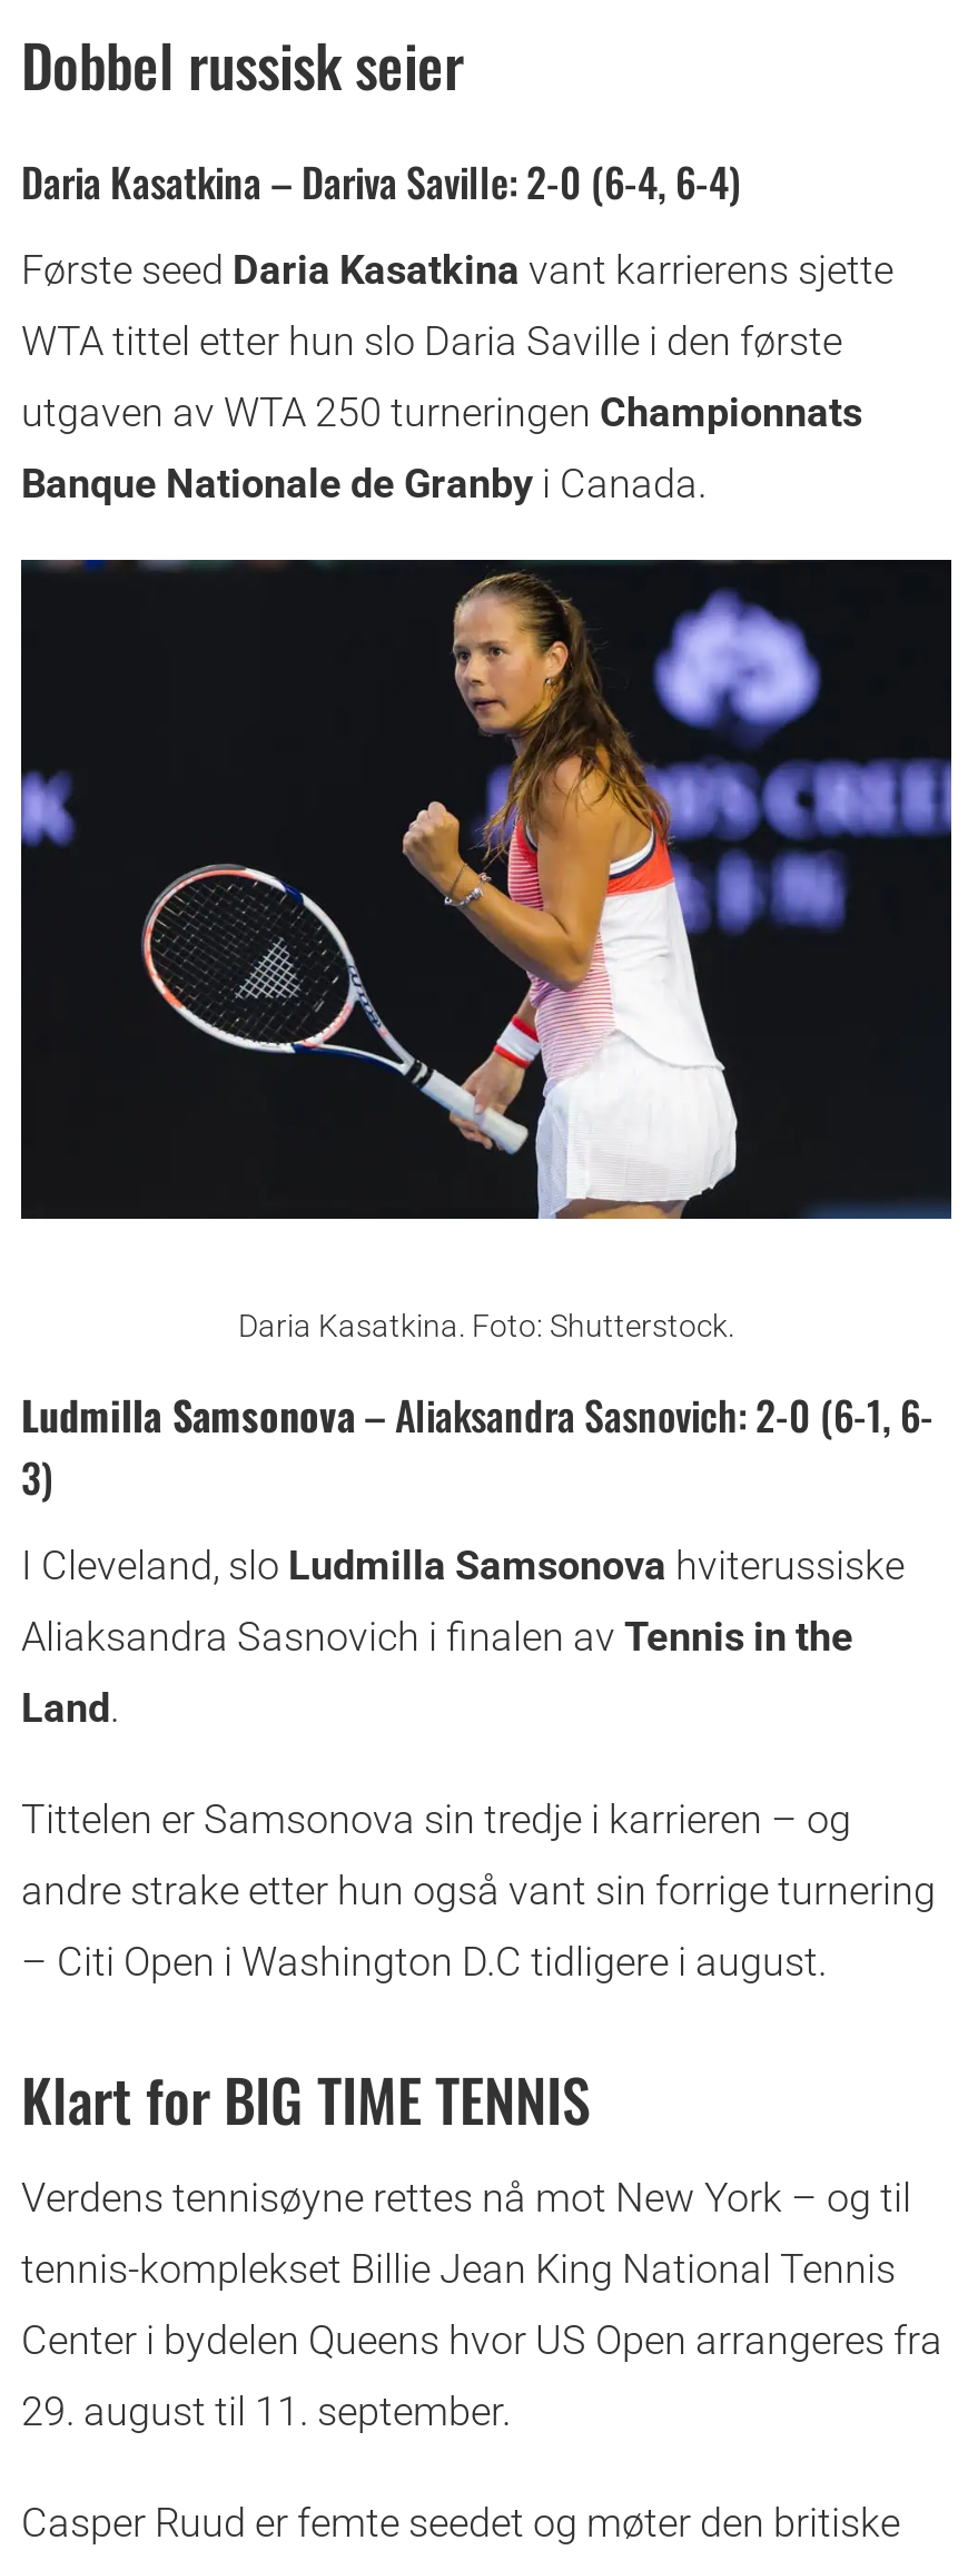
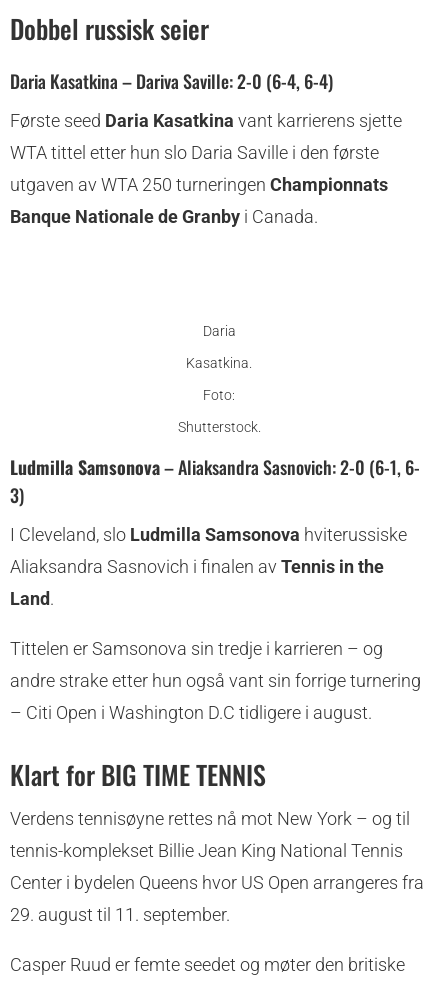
[19,557,954,1222] [image] -> none

